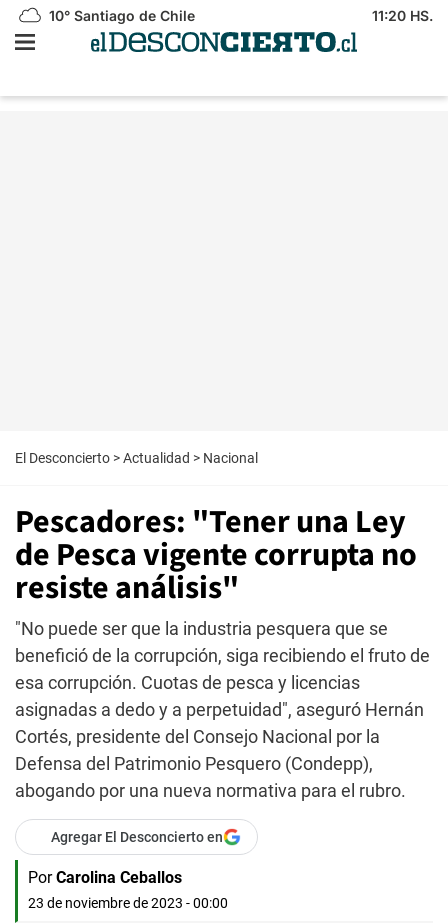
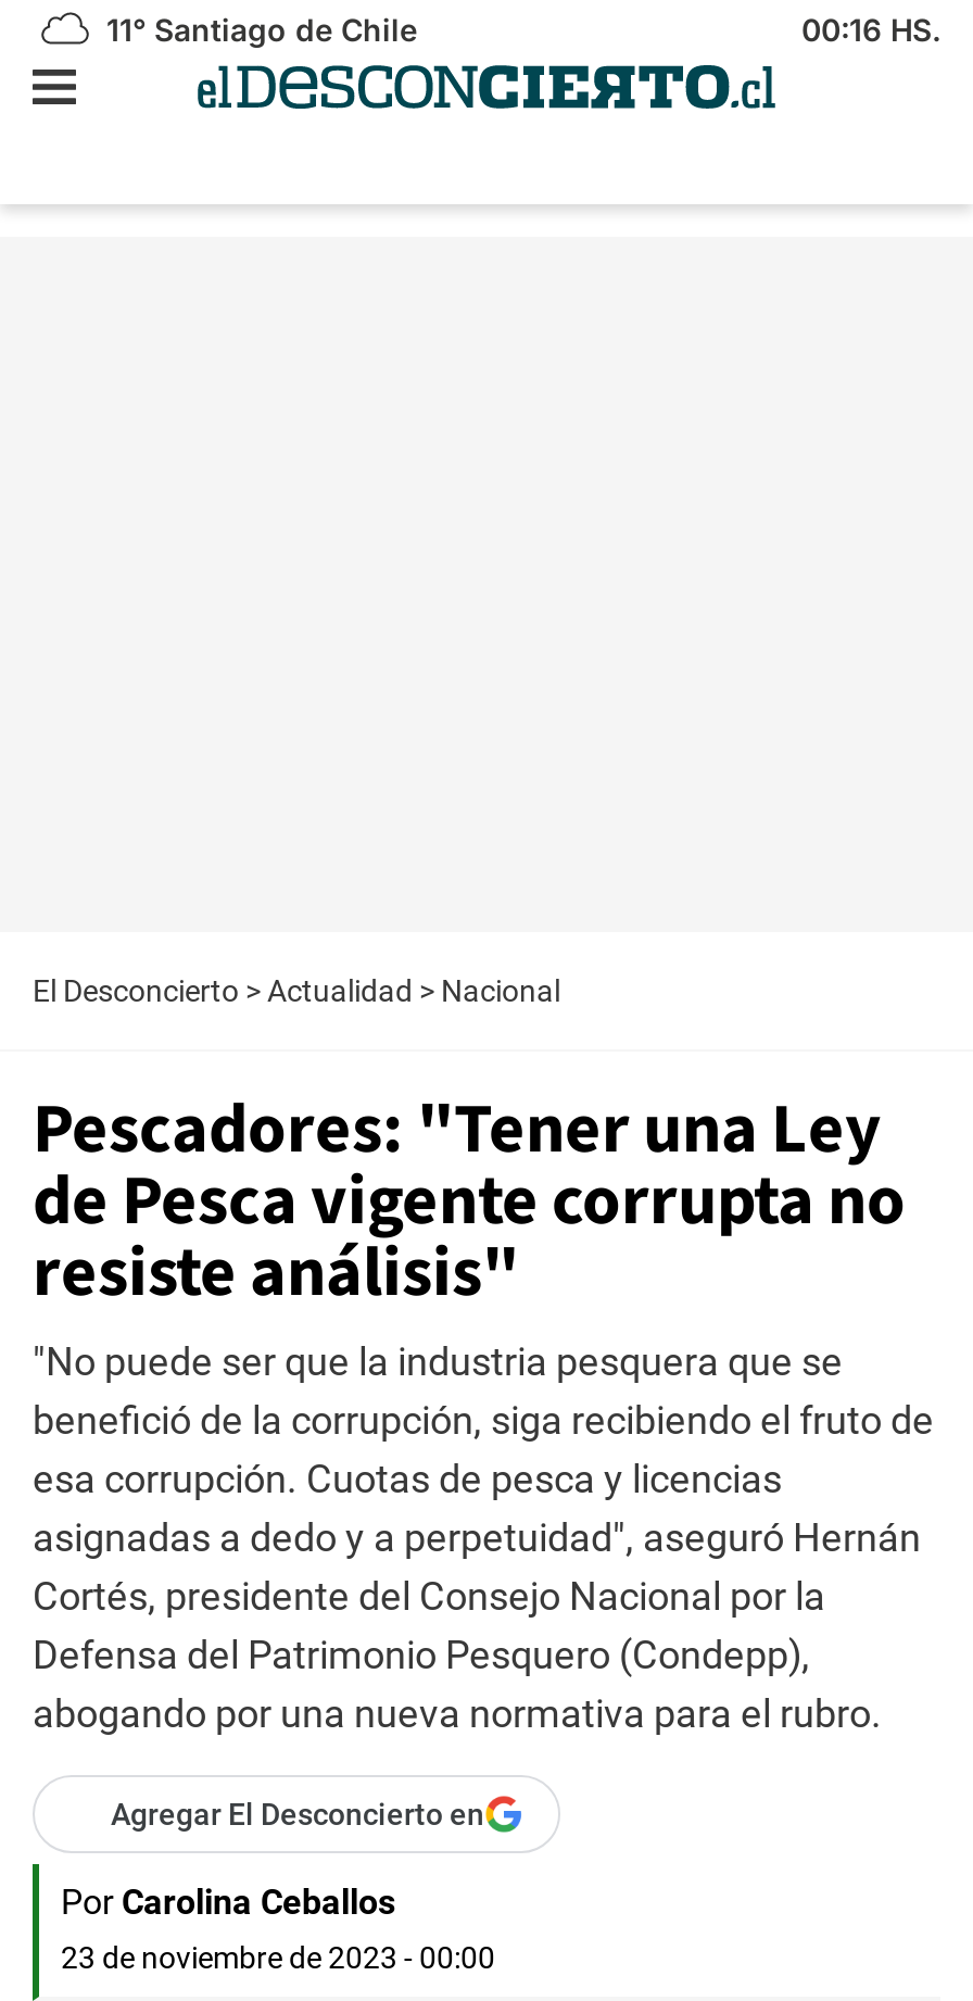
[45,7,195,24] 10° Santiago de Chile -> [98,11,417,48] 11° Santiago de Chile
[372,7,433,24] 11:20 HS. -> [801,11,940,48] 00:16 HS.

